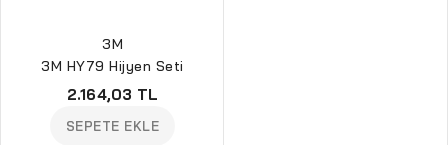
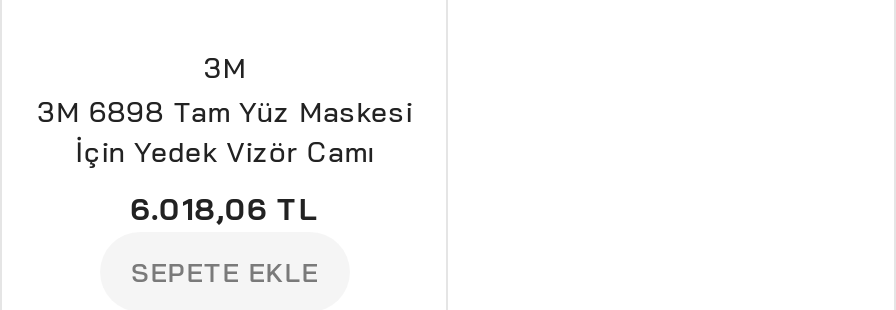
[41,57,184,75] 3M HY79 Hijyen Seti -> [38,94,412,170] 3M 6898 Tam Yüz Maskesi | İçin Yedek Vizör Camı
[67,85,158,104] 2.164,03 TL -> [131,190,319,228] 6.018,06 TL

